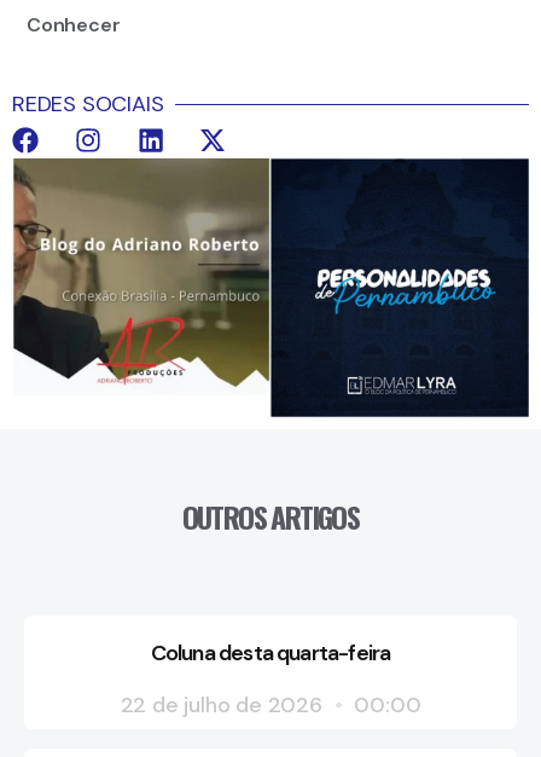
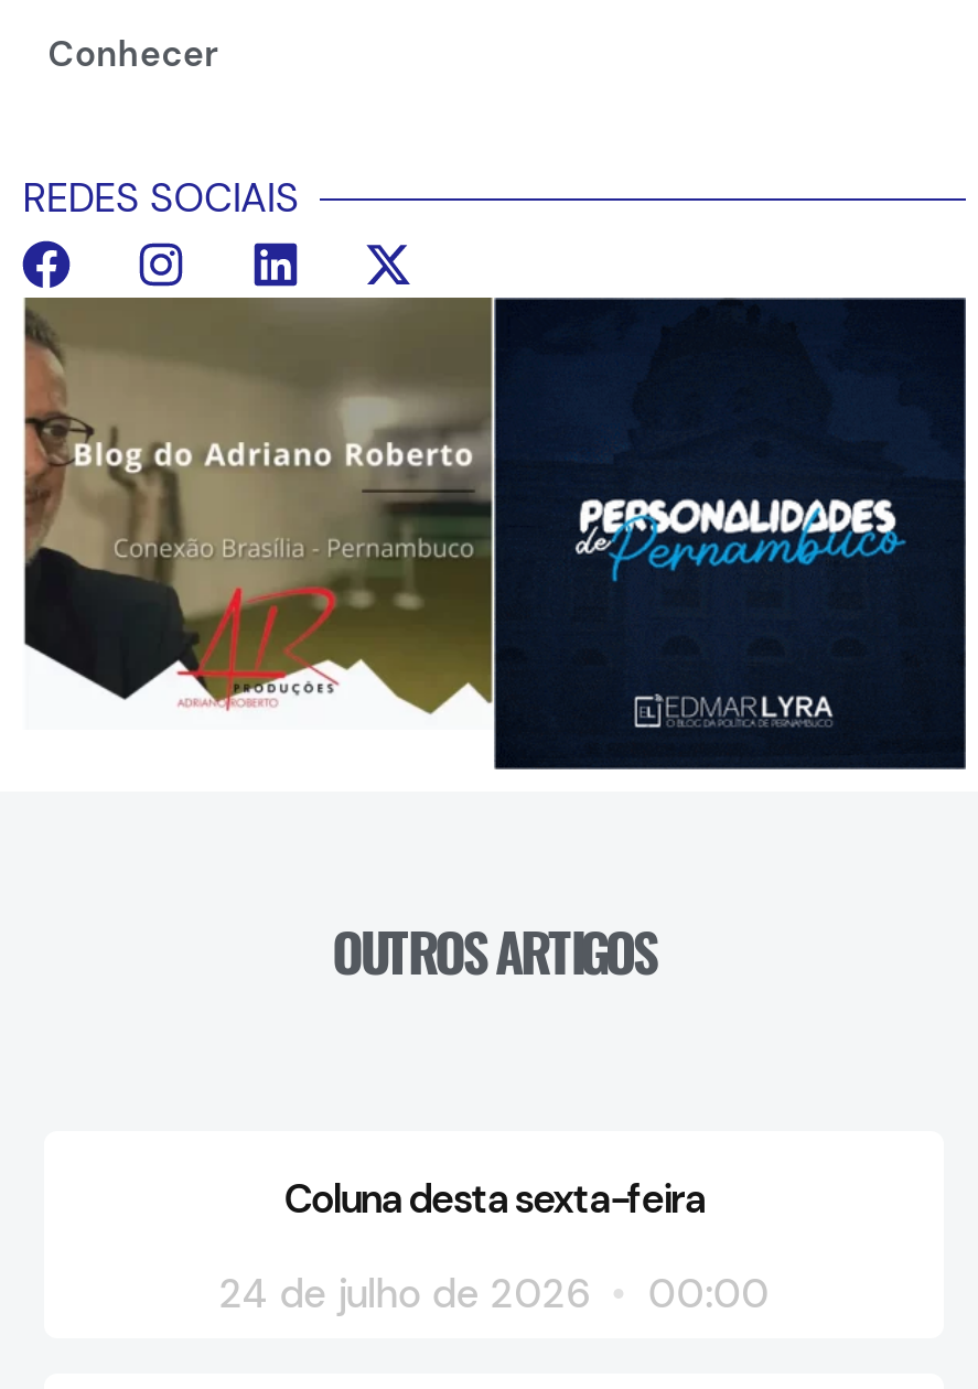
[150,639,391,668] Coluna desta quarta-feira -> [284,1174,704,1227] Coluna desta sexta-feira
[120,691,421,720] 22 de julho de 2026 00:00 -> [219,1268,769,1321] 24 de julho de 2026 00:00

